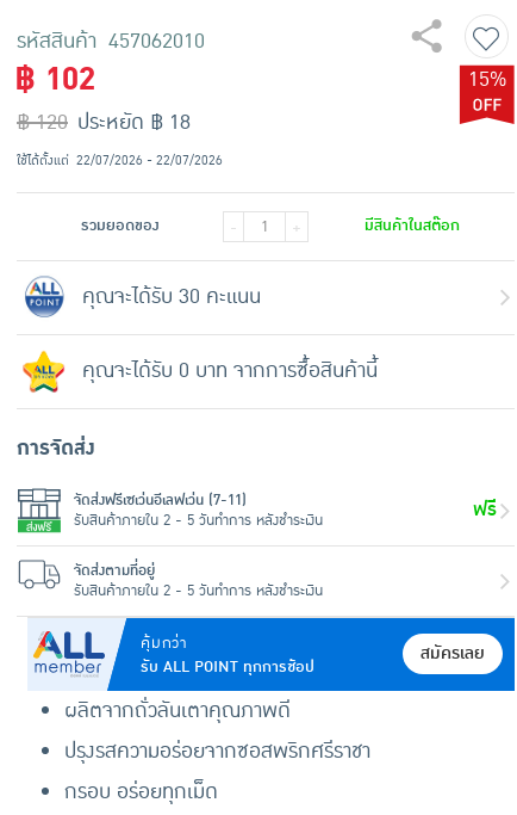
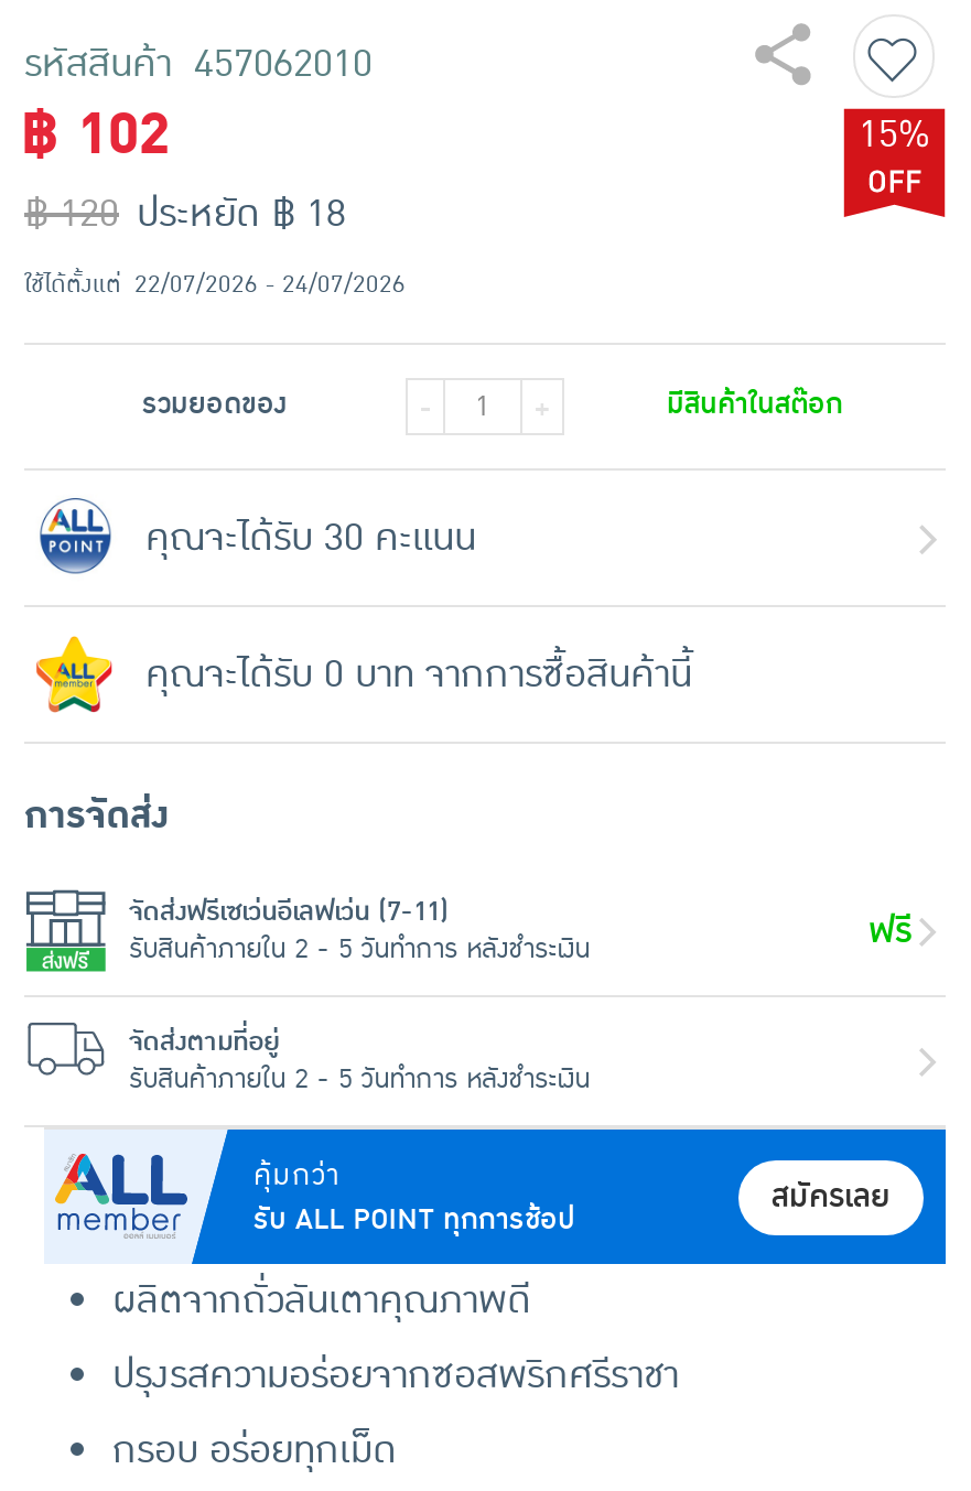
[17,151,223,170] ใช้ได้ตั้งแต่22/07/2026 - 22/07/2026 -> [24,268,406,303] ใช้ได้ตั้งแต่22/07/2026 - 24/07/2026

